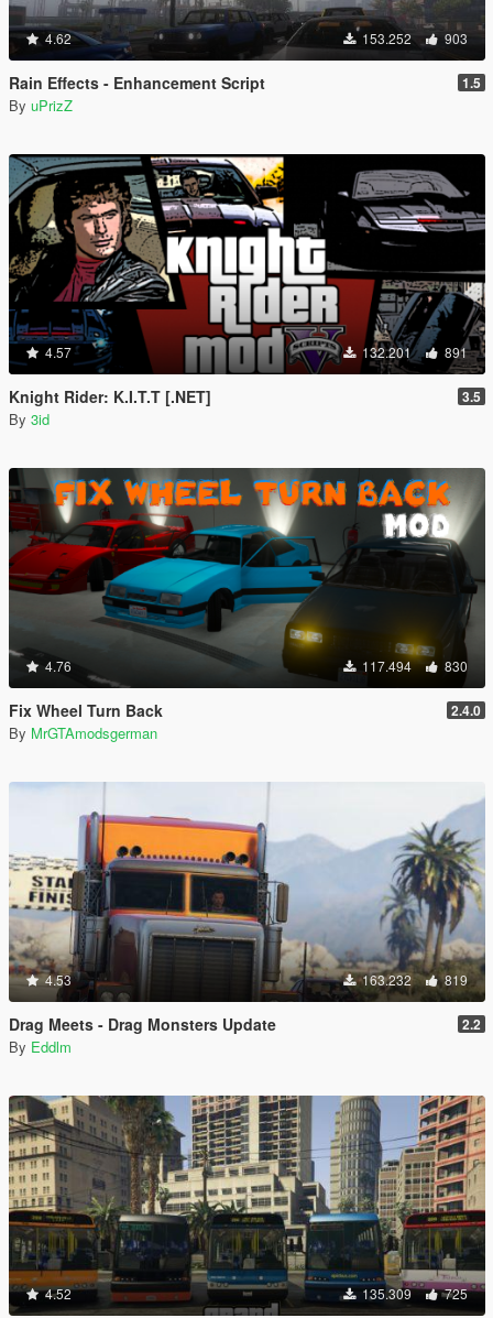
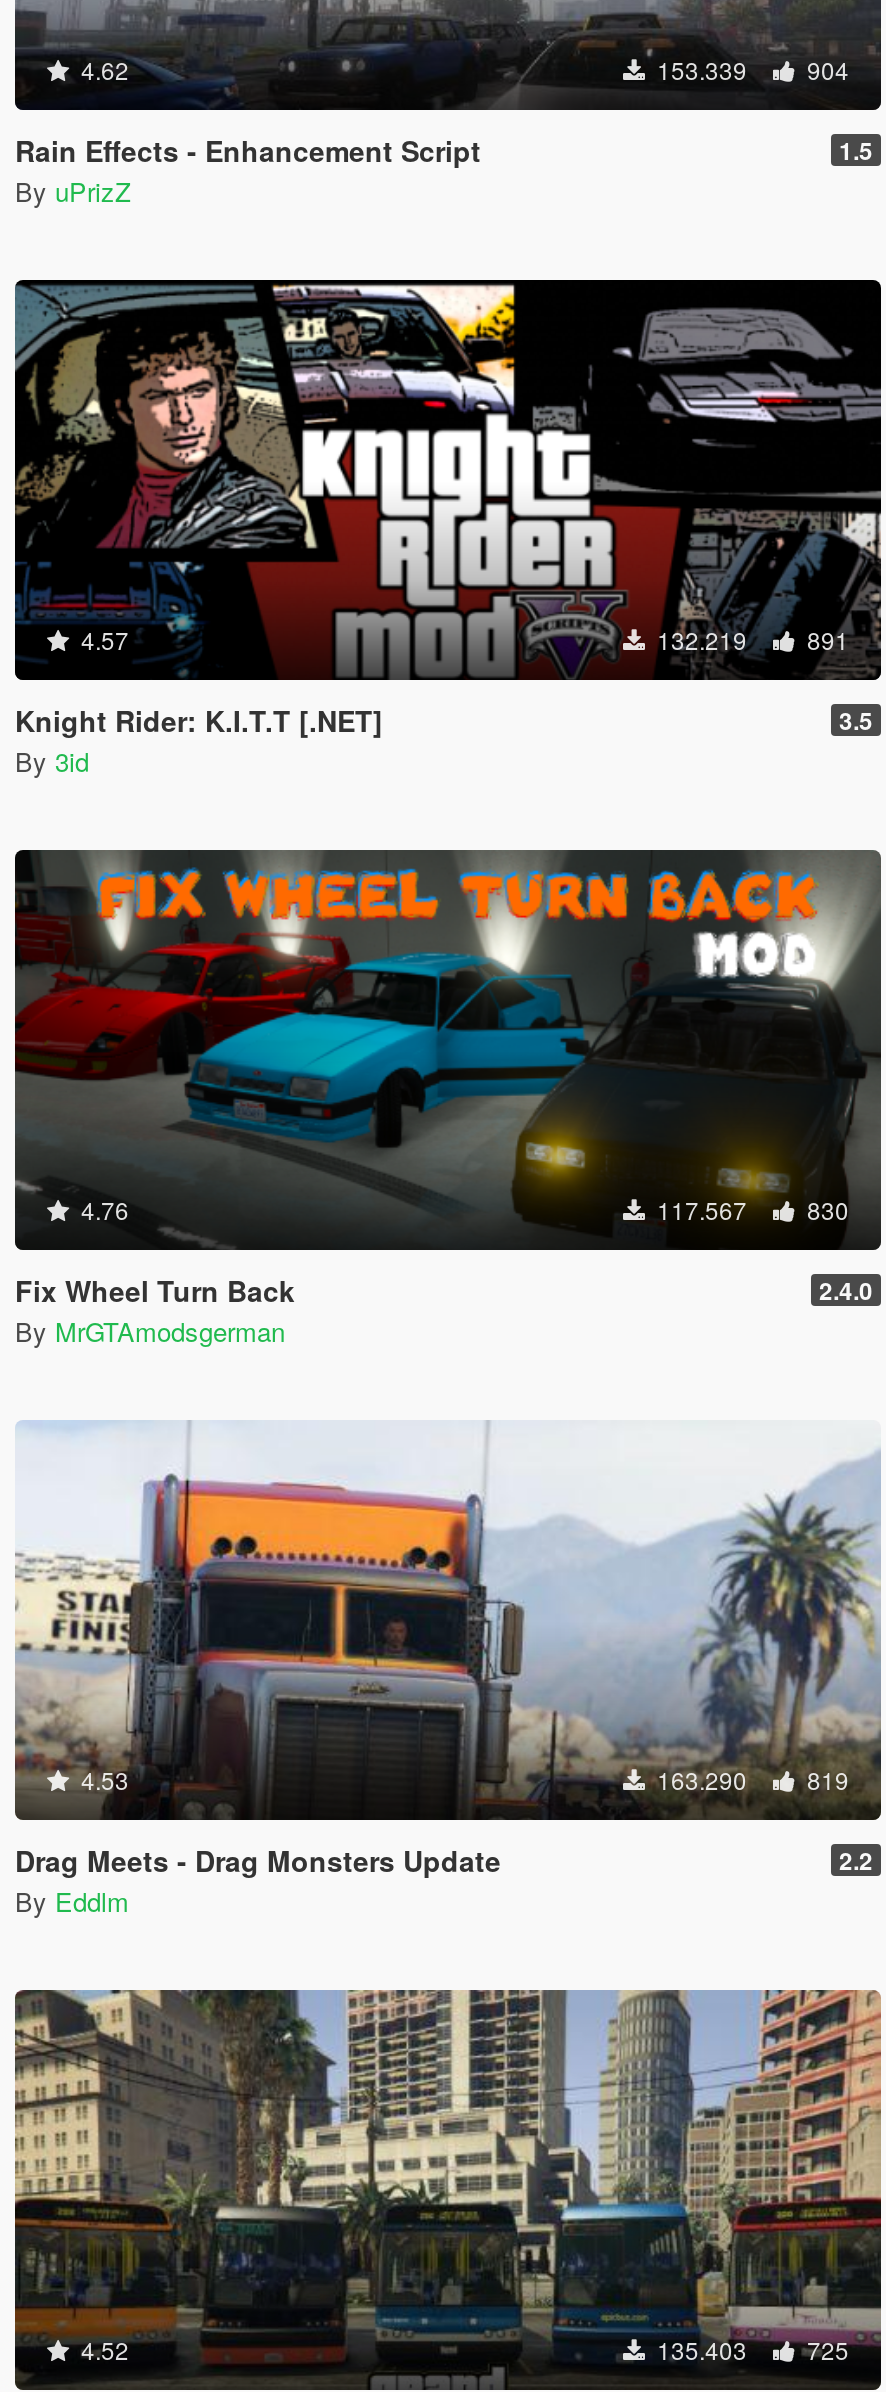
[359,29,415,47] 153.252 -> [651,52,753,86] 153.339
[441,29,468,47] 903 -> [801,52,849,86] 904
[359,342,468,361] 132.201 891 -> [651,622,849,656] 132.219 891
[359,656,468,675] 117.494 830 -> [651,1192,849,1226] 117.567 830
[359,970,468,989] 163.232 819 -> [651,1762,849,1796] 163.290 819
[359,1284,468,1303] 135.309 725 -> [651,2332,849,2366] 135.403 725

